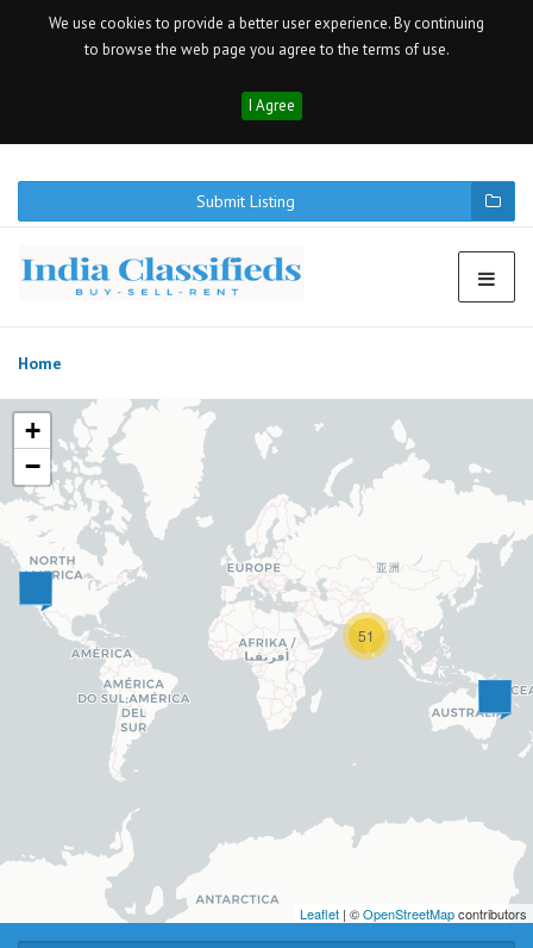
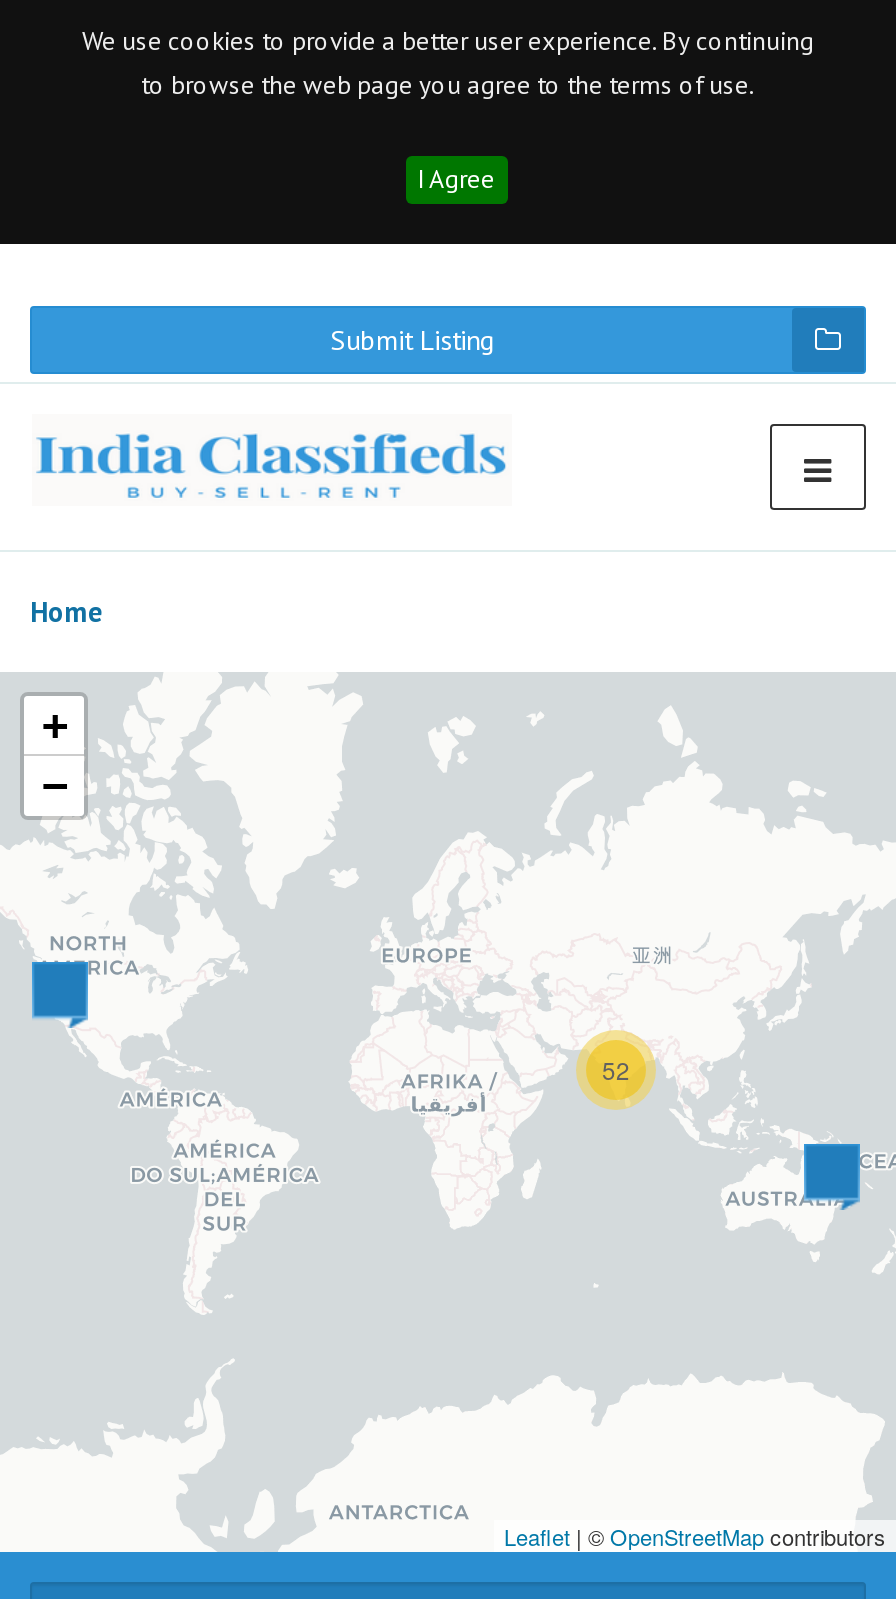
[358,625,375,645] 51 -> [602,1052,630,1086] 52

